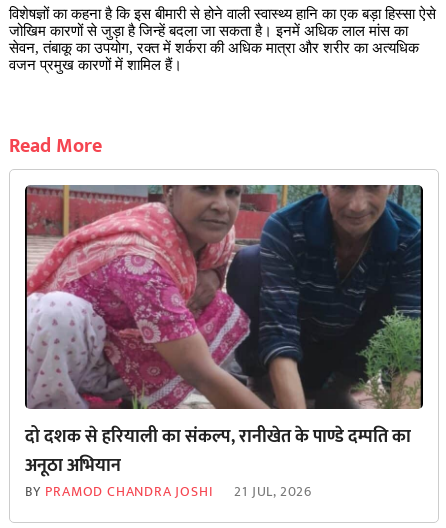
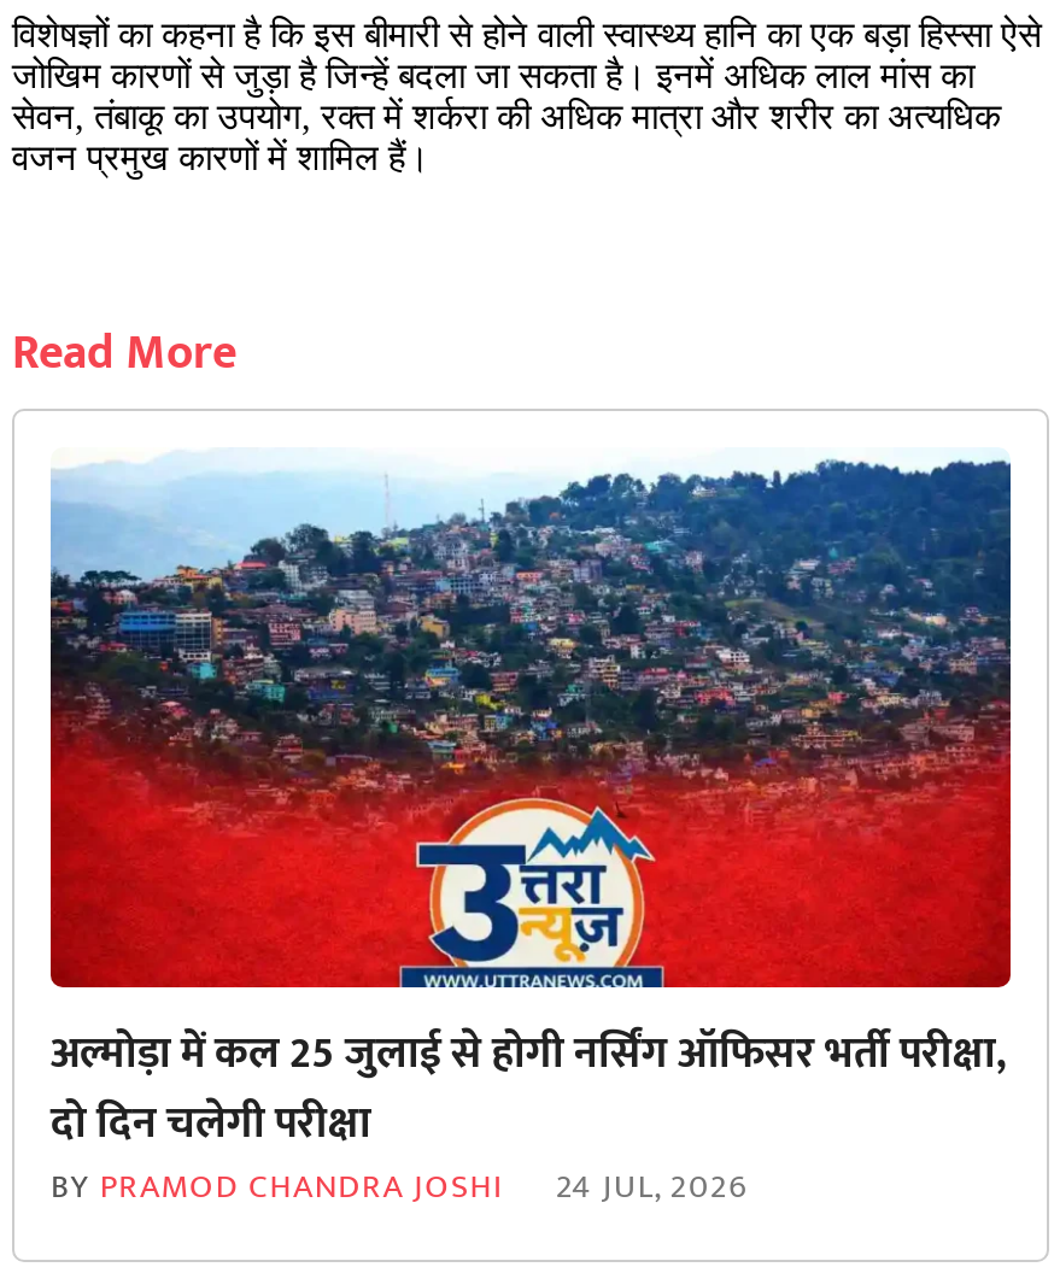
[24,184,424,481] [image] | दो दशक से हरियाली का संकल्प, रानीखेत के पाण्डे दम्पति का | अनूठा अभियान -> [48,446,1013,1160] [image] | अल्मोड़ा में कल 25 जुलाई से होगी नर्सिंग ऑफिसर भर्ती परीक्षा, | दो दिन चलेगी परीक्षा
[25,480,312,503] BY PRAMOD CHANDRA JOSHI 21 JUL, 2026 -> [51,1157,748,1213] BY PRAMOD CHANDRA JOSHI 24 JUL, 2026

